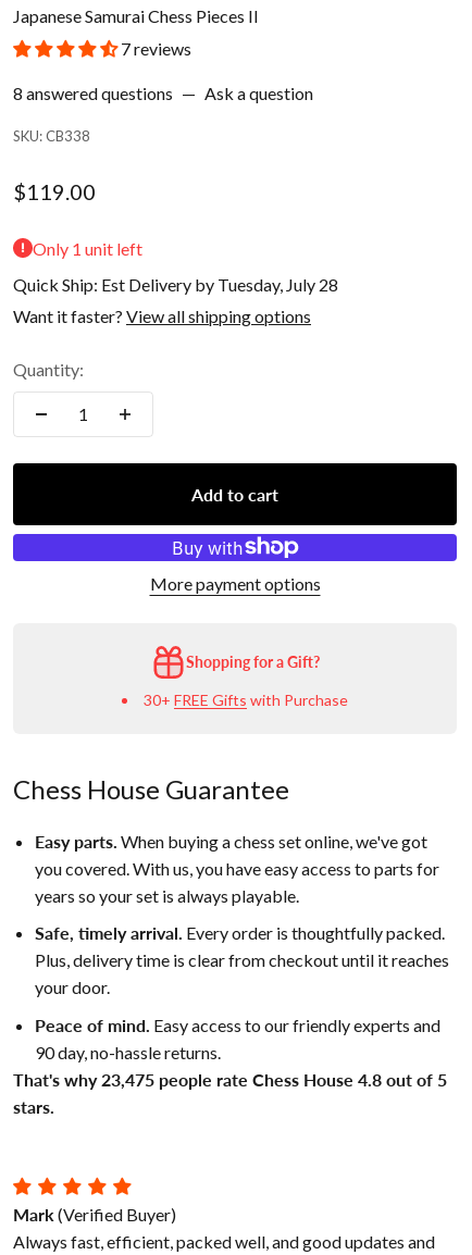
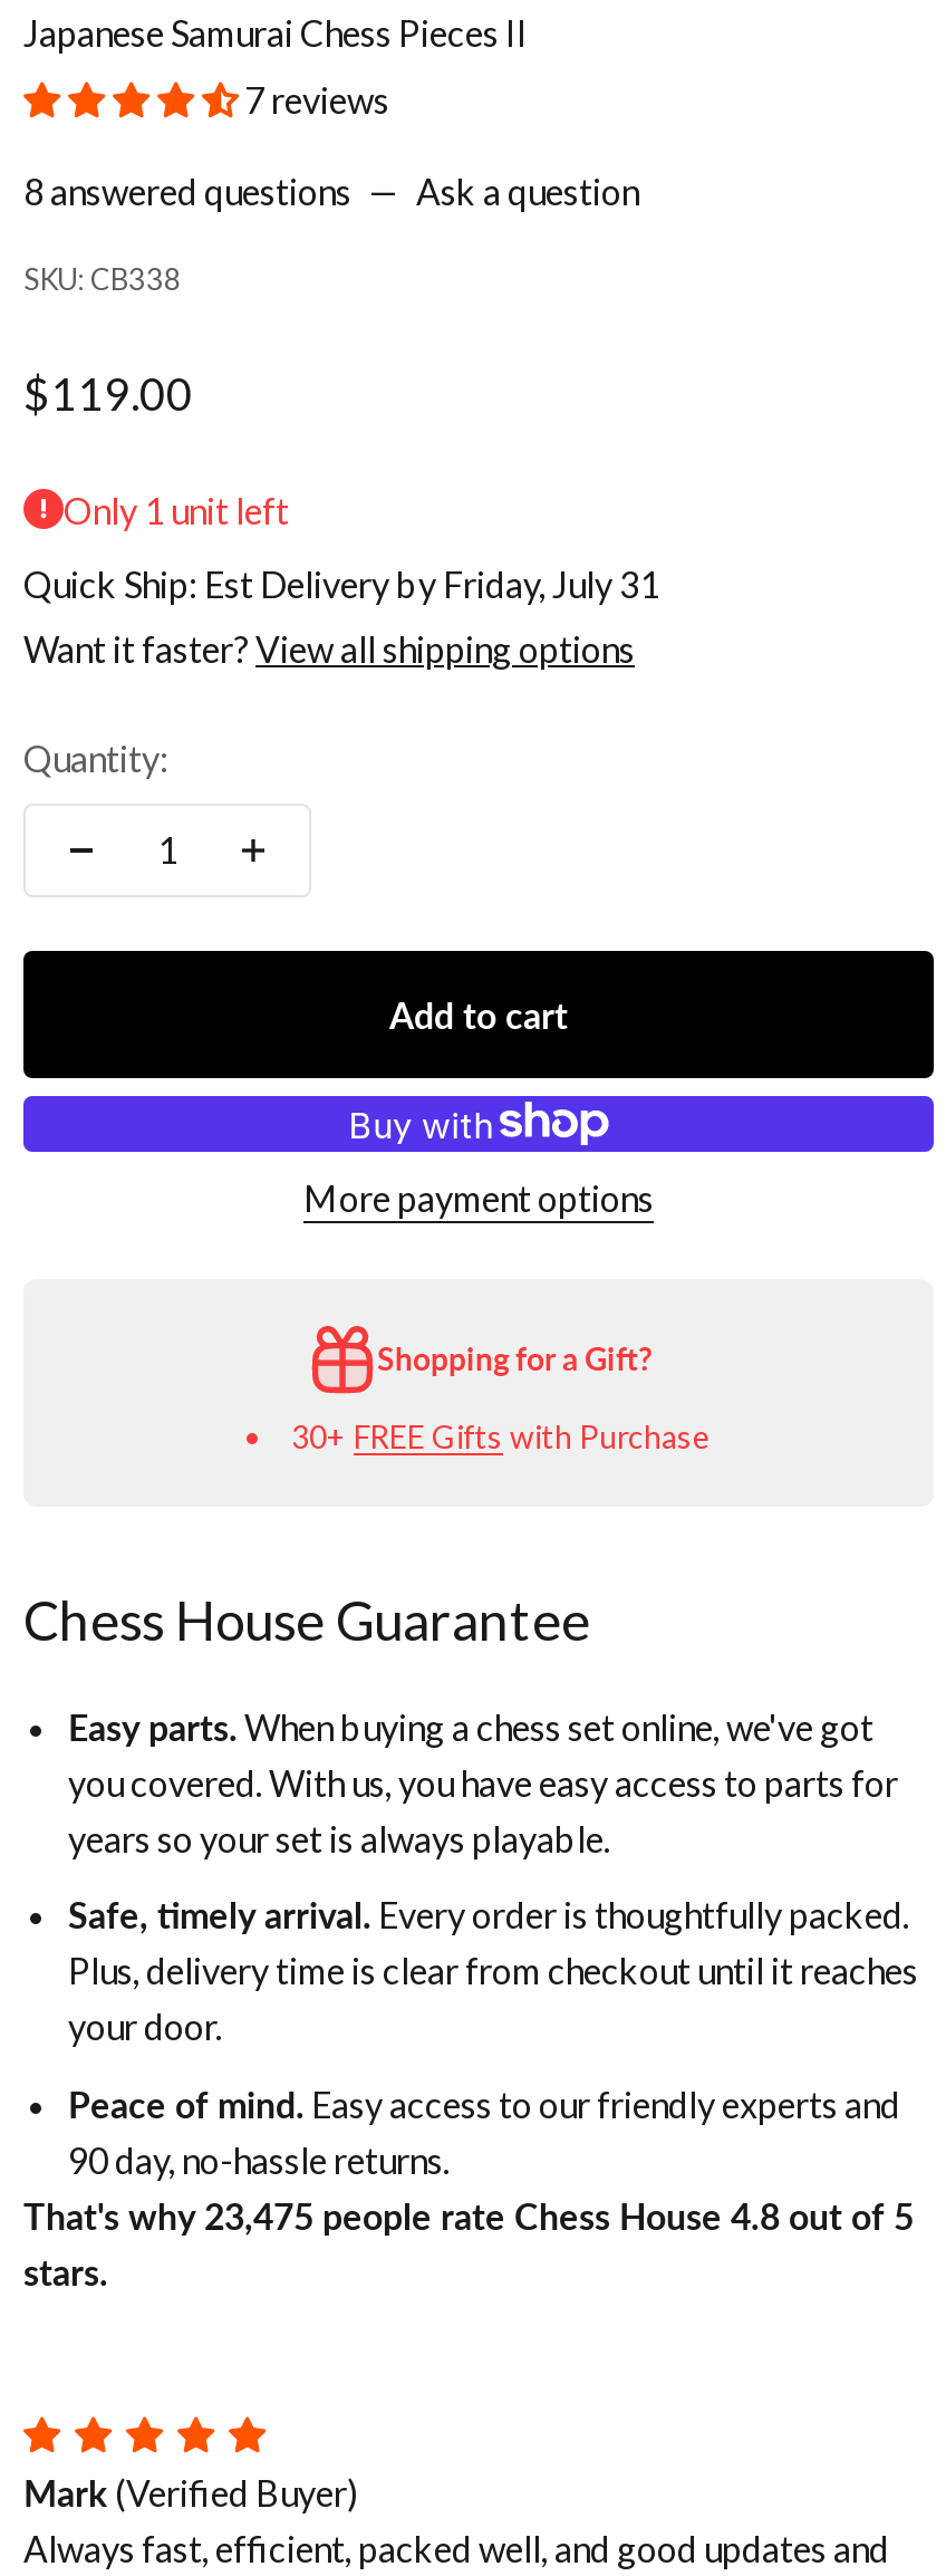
[13,274,338,294] Quick Ship: Est Delivery by Tuesday, July 28 -> [23,562,659,604] Quick Ship: Est Delivery by Friday, July 31

